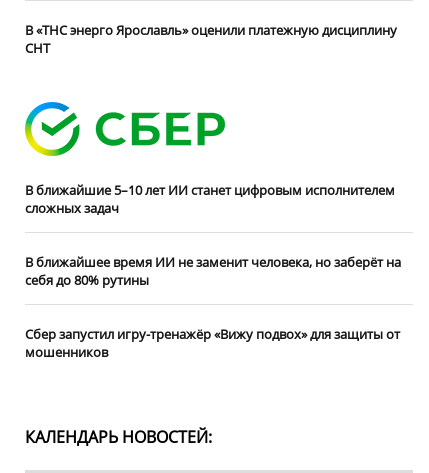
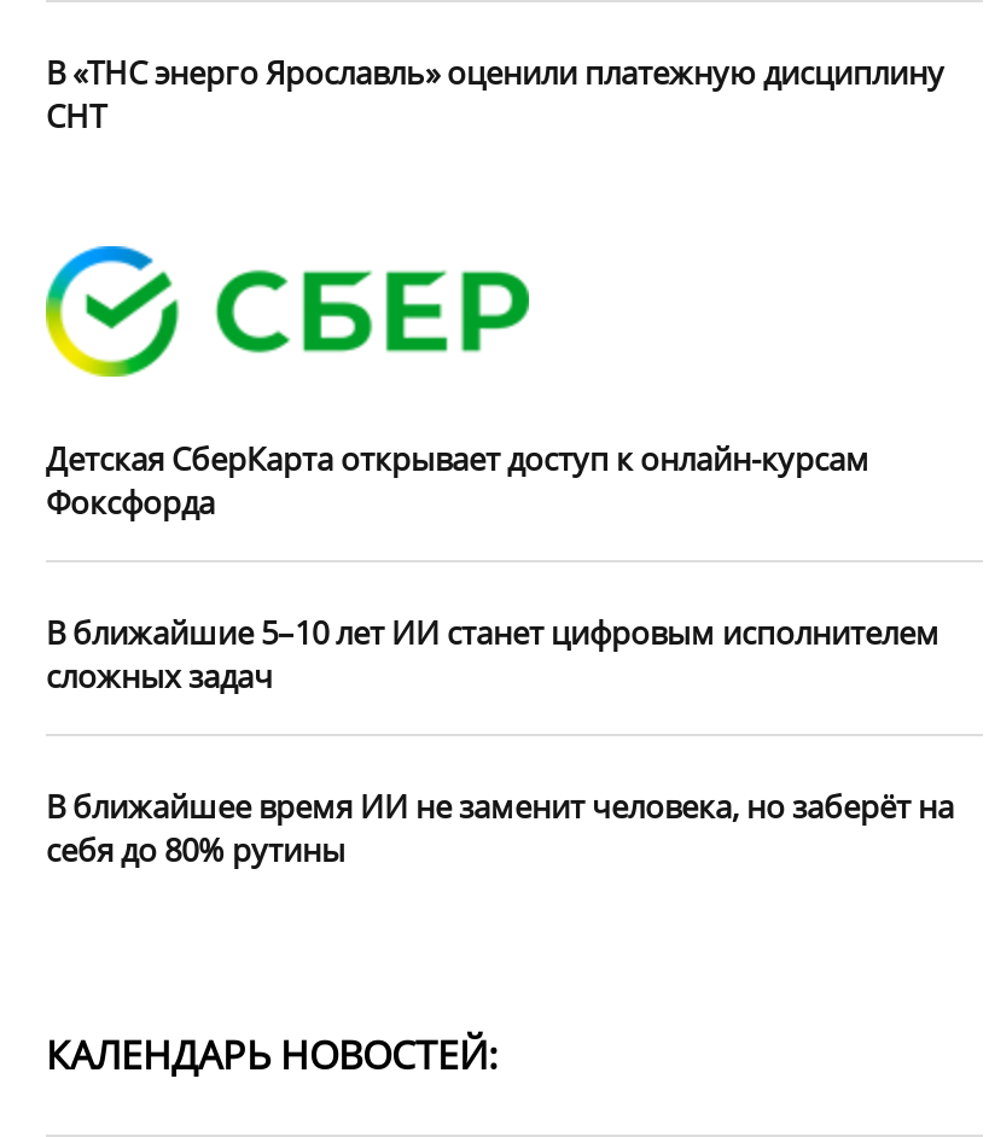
none -> [46,437,869,524] Детская СберКарта открывает доступ к онлайн-курсам | Фоксфорда
moved [25,181,401,289] -> [46,611,954,871]: В ближайшие 5–10 лет ИИ станет цифровым исполнителем | сложных задач | В ближайшее время ИИ не заменит человека, но заберёт на | себя до 80% рутины
[25,325,400,361] Сбер запустил игру-тренажёр «Вижу подвох» для защиты от | мошенников -> none

